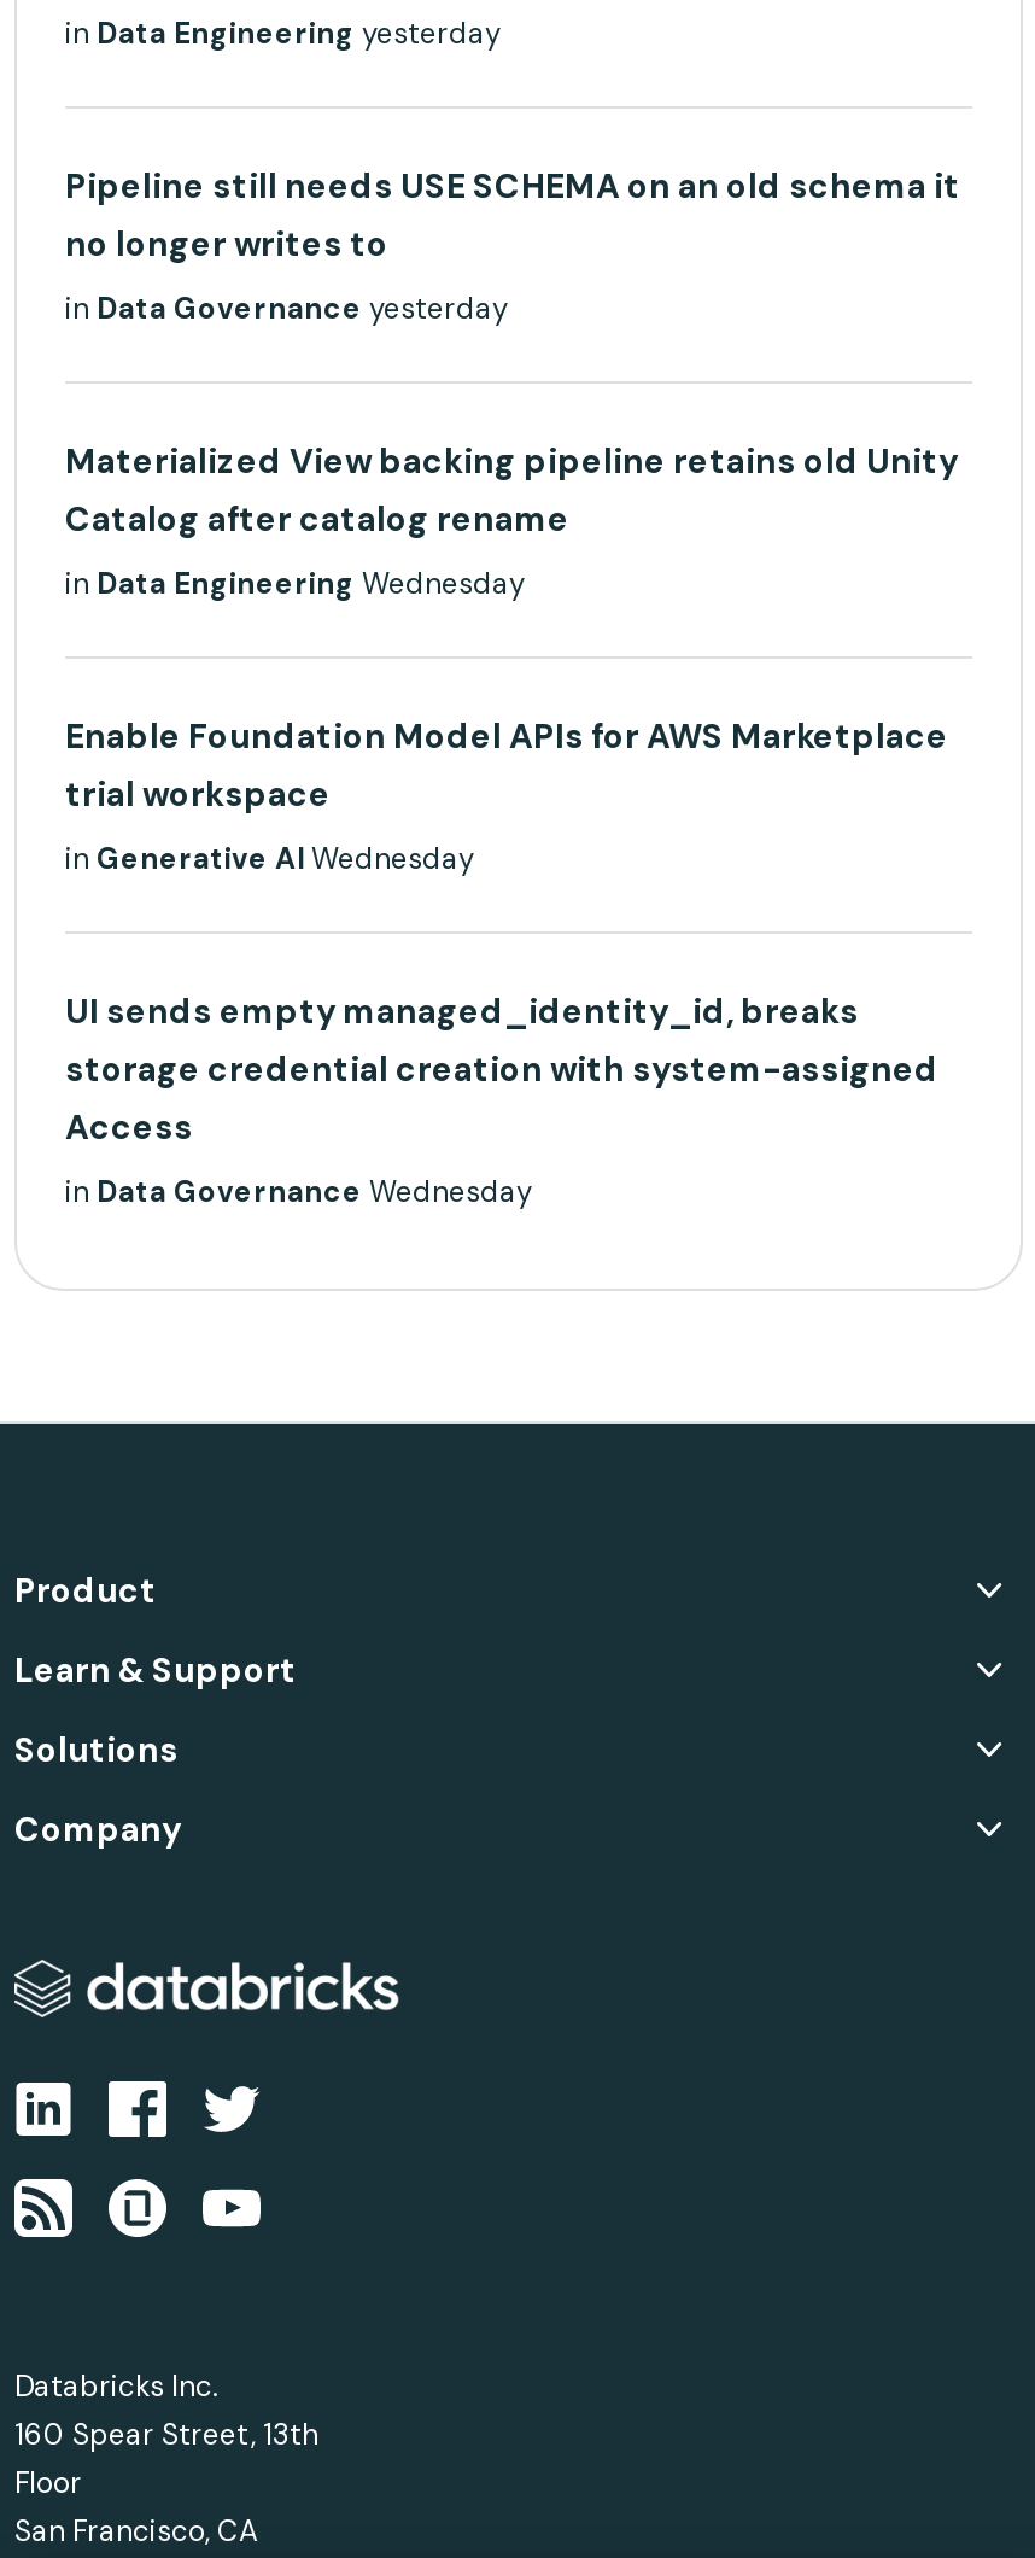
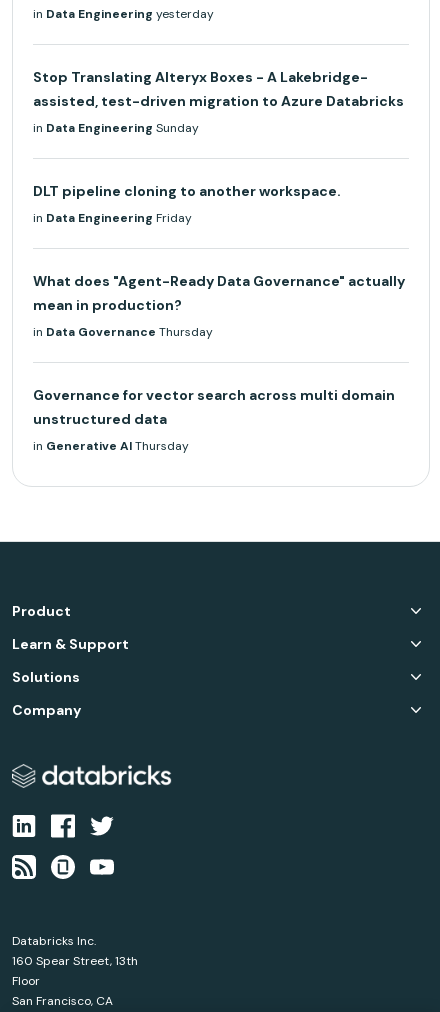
[65,163,960,264] Pipeline still needs USE SCHEMA on an old schema it | no longer writes to -> [33,67,404,109] Stop Translating Alteryx Boxes - A Lakebridge- | assisted, test-driven migration to Azure Databricks
[65,288,509,327] in Data Governance yesterday -> [33,119,199,135] in Data Engineering Sunday
[65,438,958,539] Materialized View backing pipeline retains old Unity | Catalog after catalog rename -> [33,181,341,199] DLT pipeline cloning to another workspace.
[65,563,526,602] in Data Engineering Wednesday -> [33,209,192,225] in Data Engineering Friday
[65,713,948,814] Enable Foundation Model APIs for AWS Marketplace | trial workspace -> [33,271,405,313] What does "Agent-Ready Data Governance" actually | mean in production?
[65,839,475,877] in Generative AI Wednesday -> [33,323,213,339] in Data Governance Thursday
[65,988,938,1147] UI sends empty managed_identity_id, breaks | storage credential creation with system-assigned | Access -> [33,385,395,427] Governance for vector search across multi domain | unstructured data
[65,1172,533,1210] in Data Governance Wednesday -> [33,437,189,453] in Generative AI Thursday

